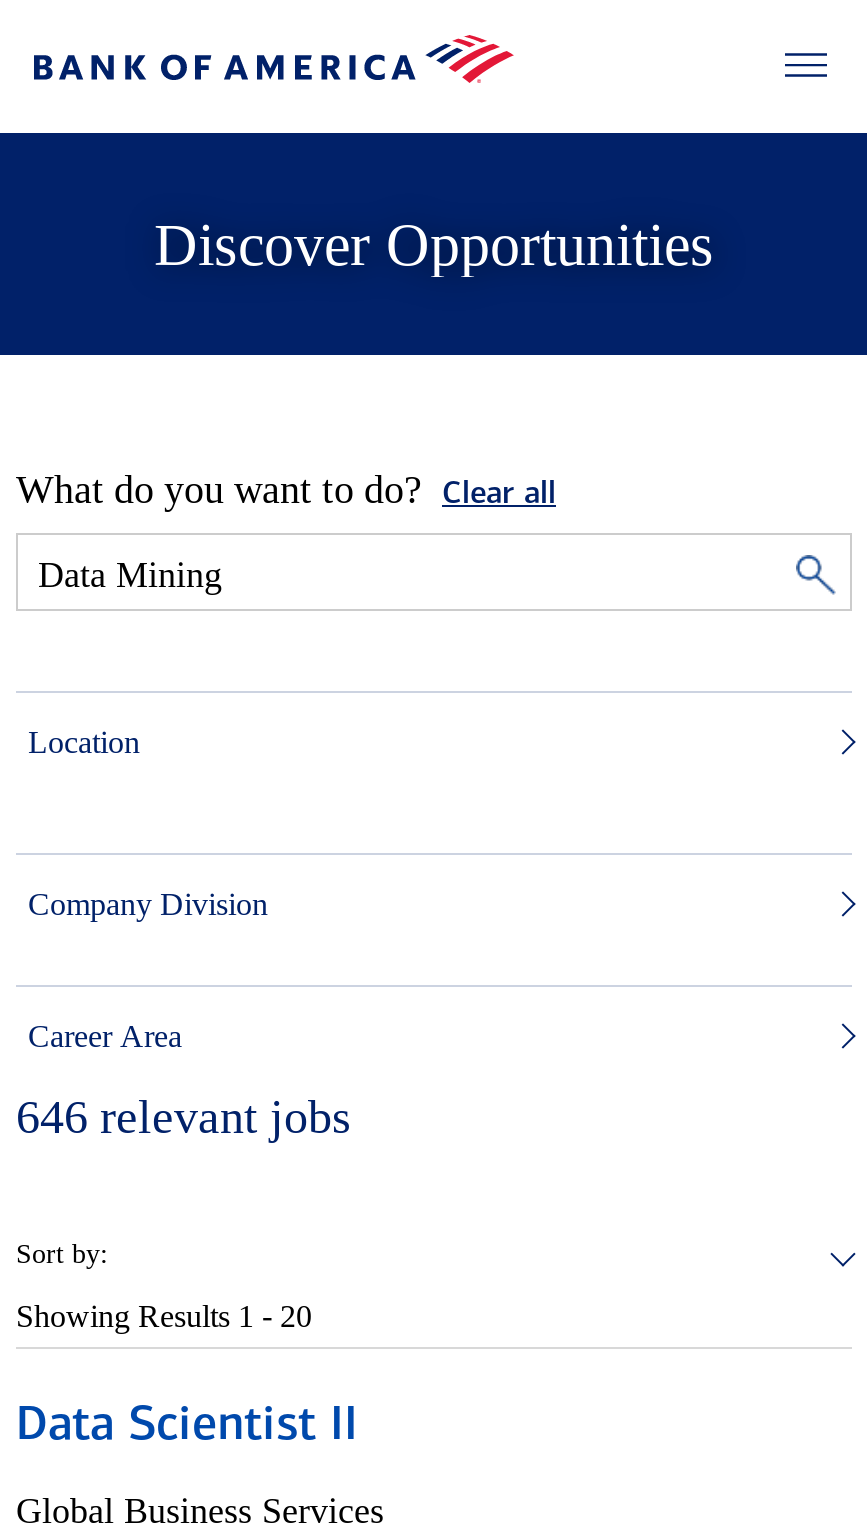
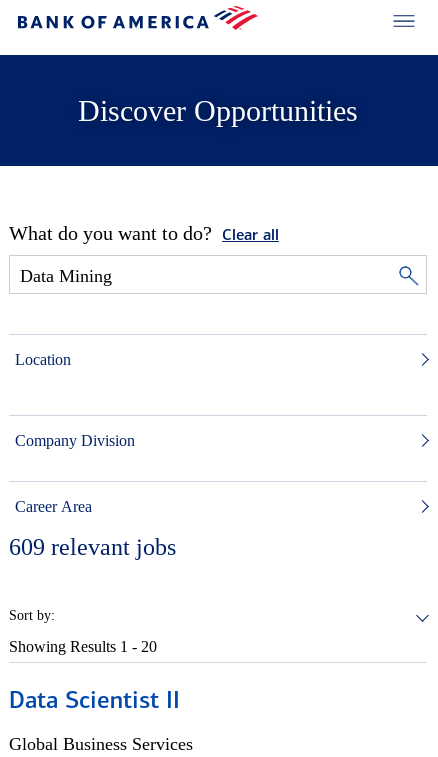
[16,1091,350,1143] 646 relevant jobs -> [9,534,176,560] 609 relevant jobs

